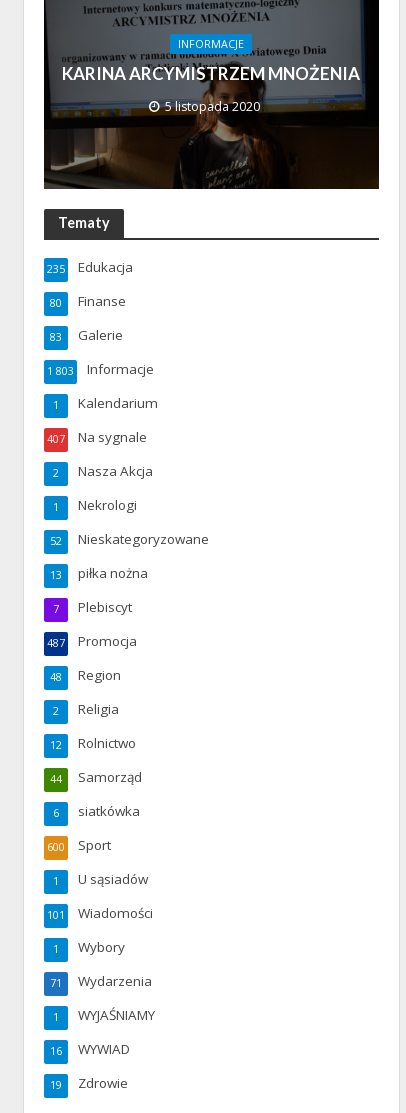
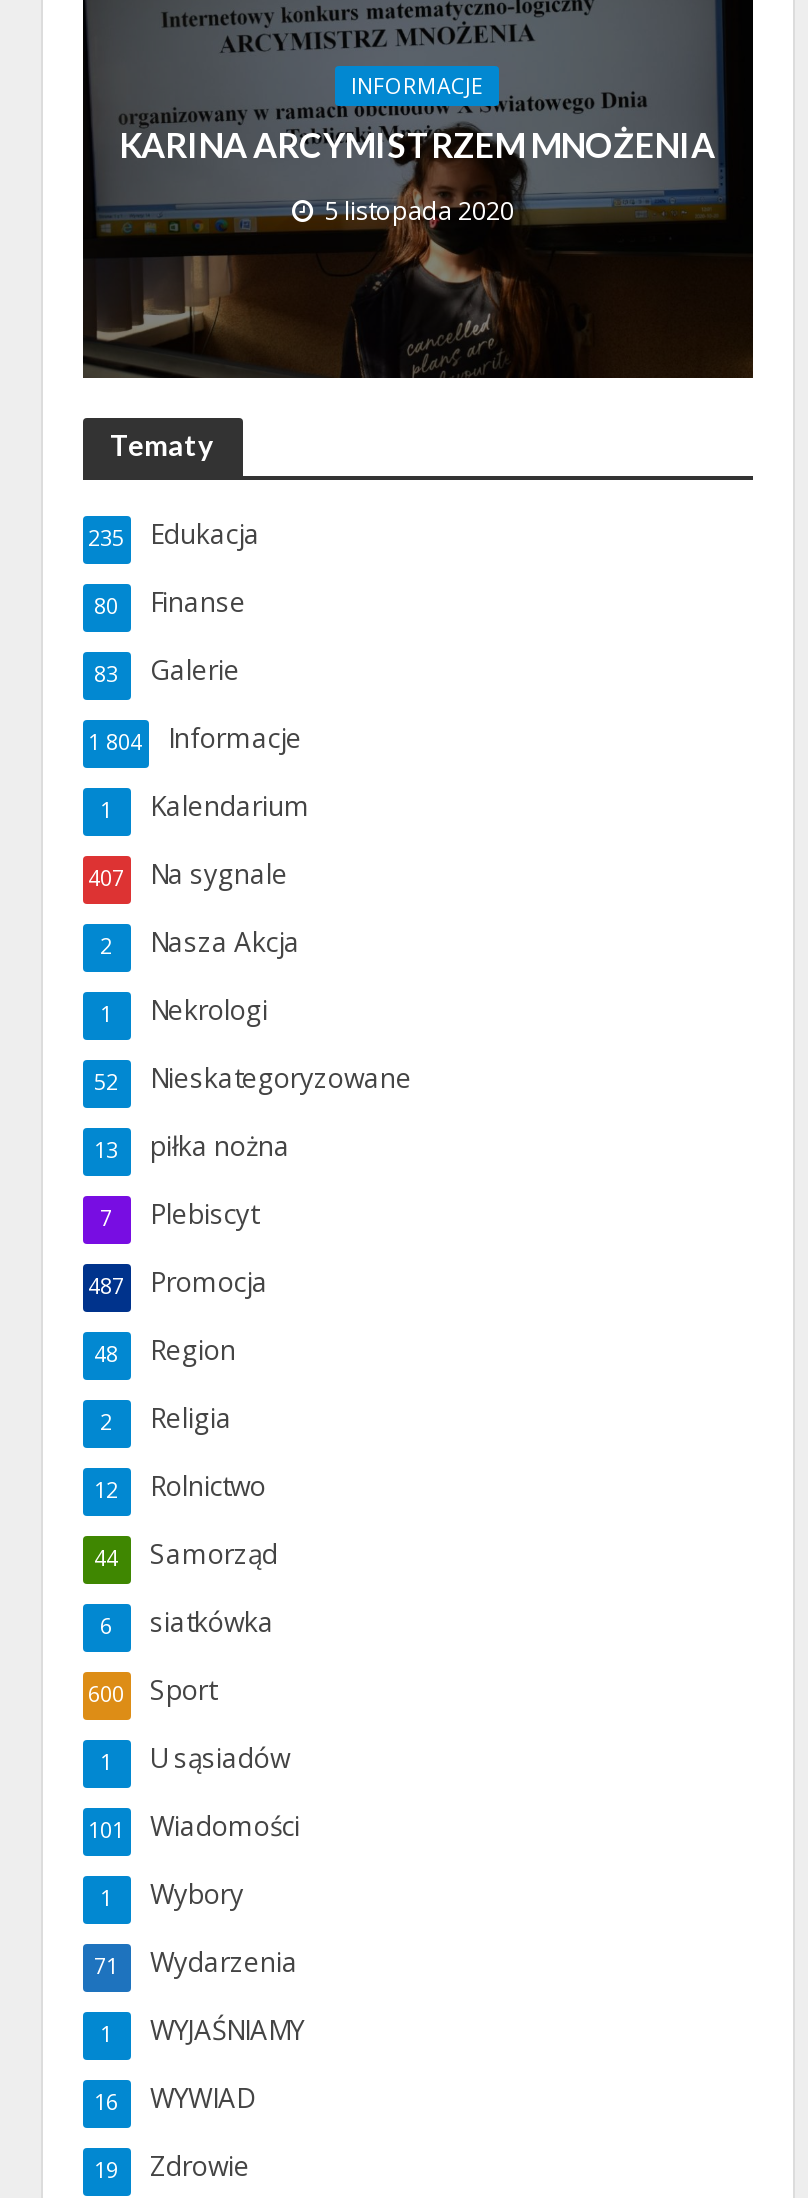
[46,360,153,378] 1 803 Informacje -> [88,720,302,756] 1 804 Informacje

